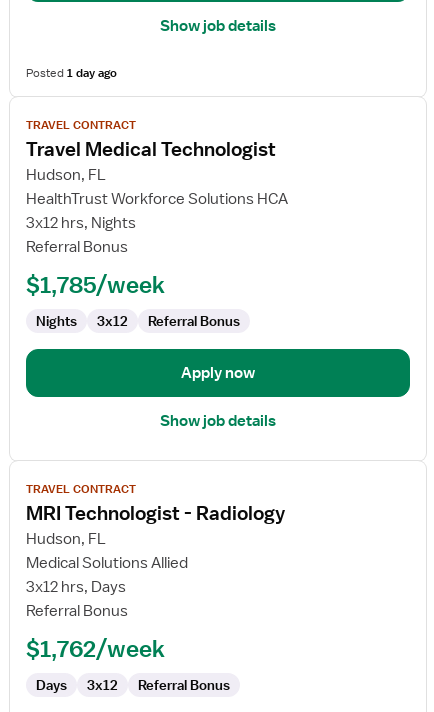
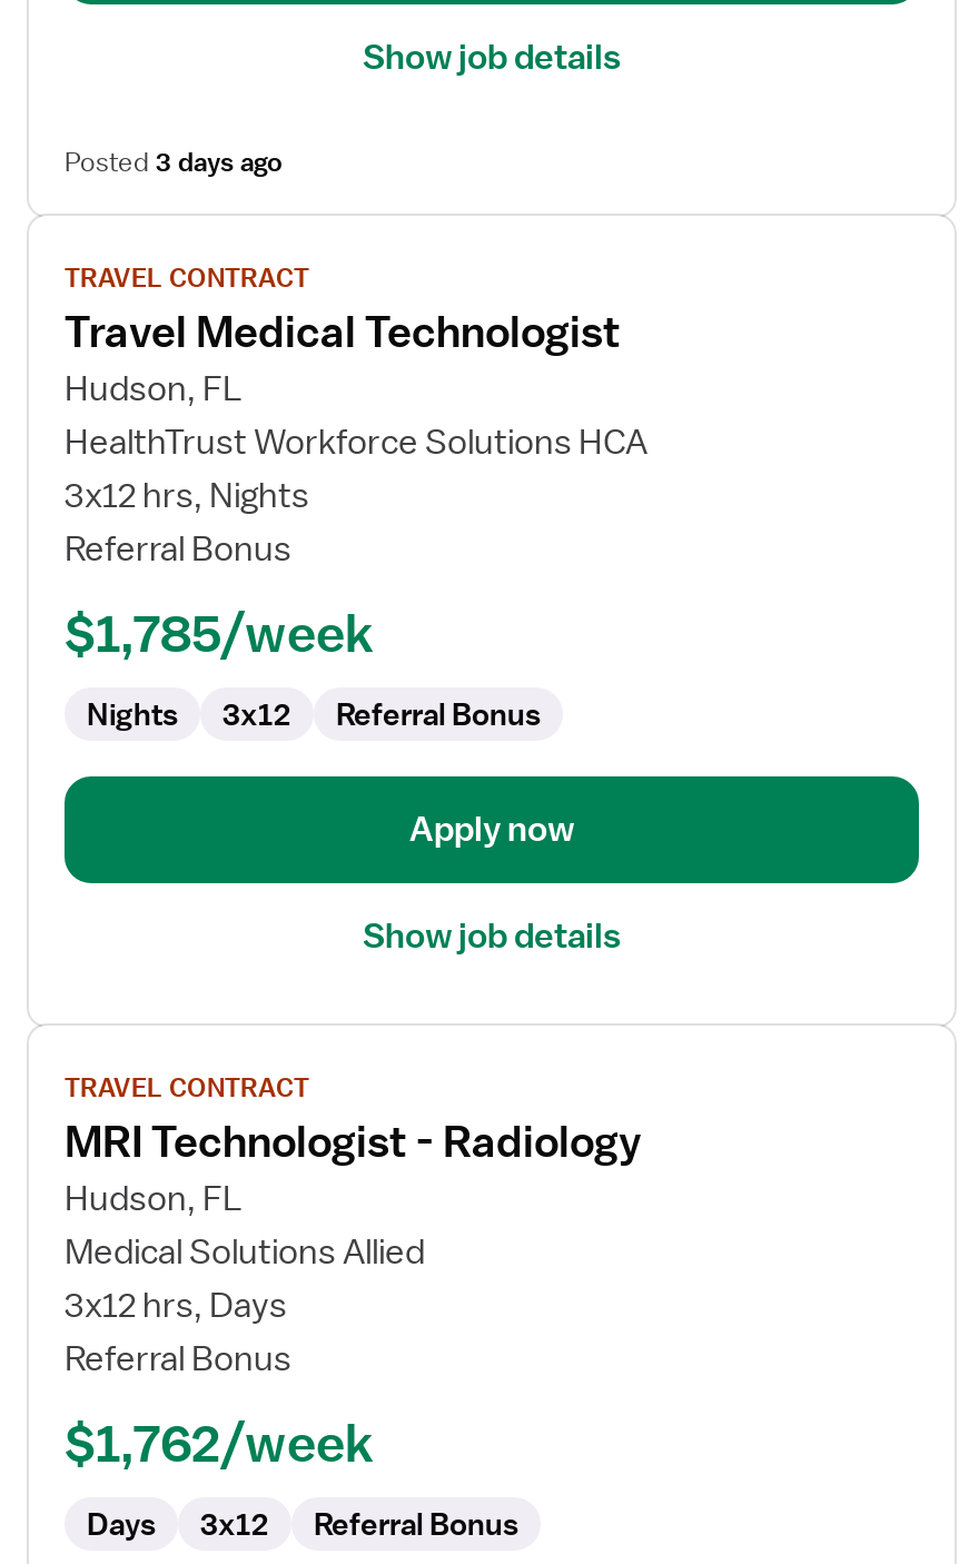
[26,65,117,81] Posted 1 day ago -> [65,145,283,180] Posted 3 days ago

